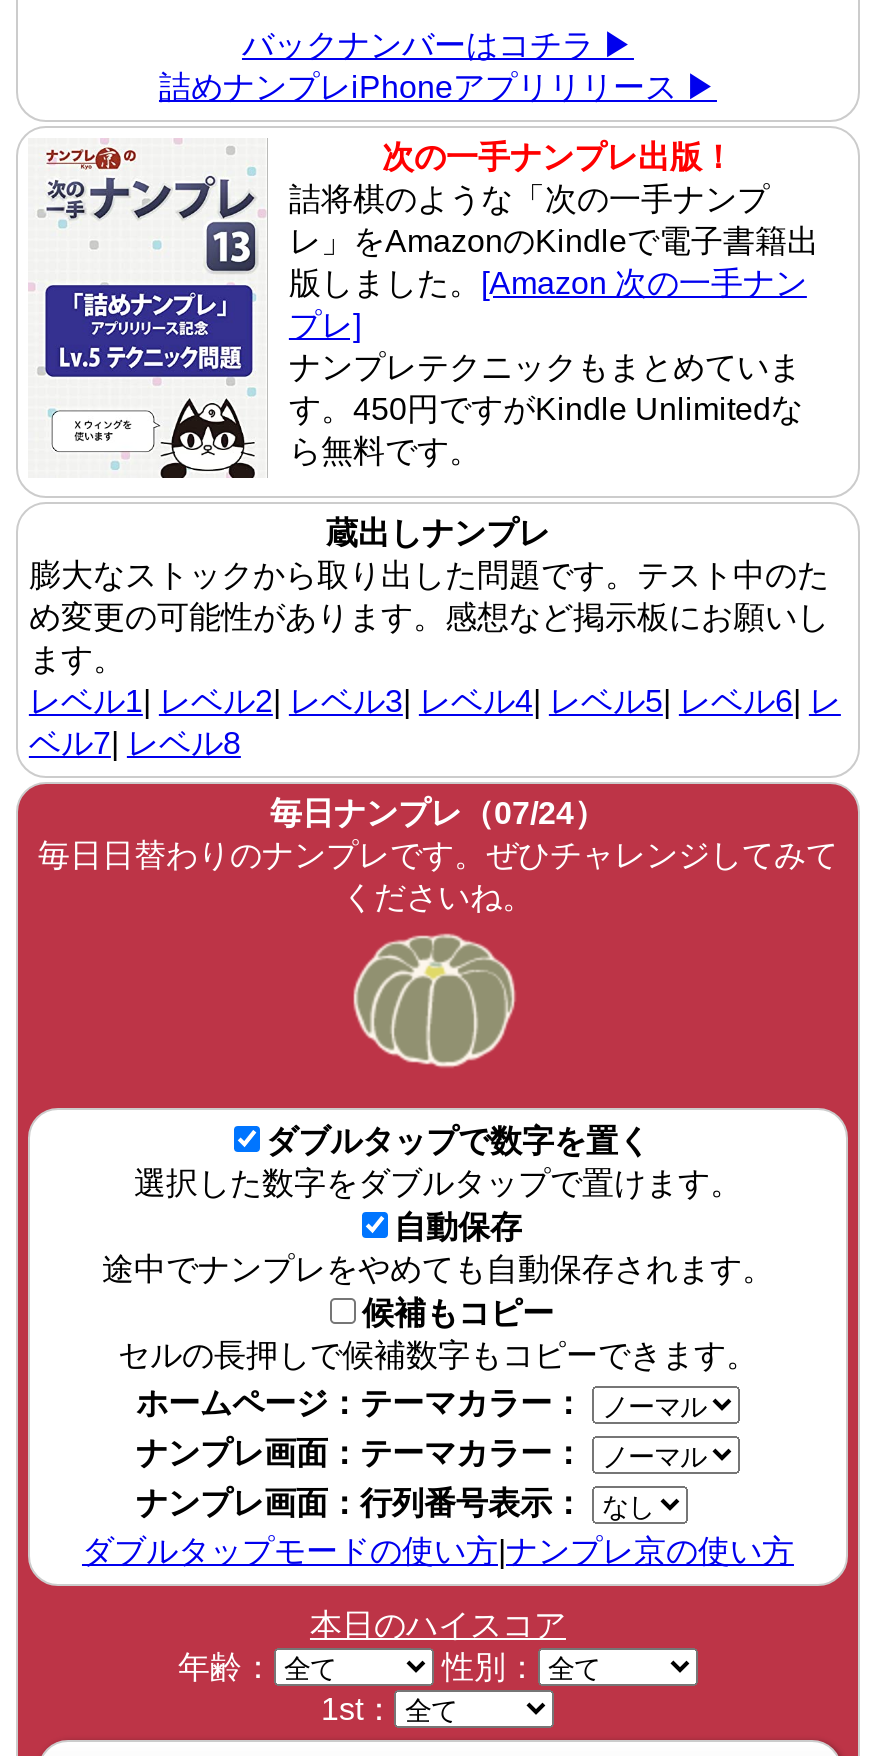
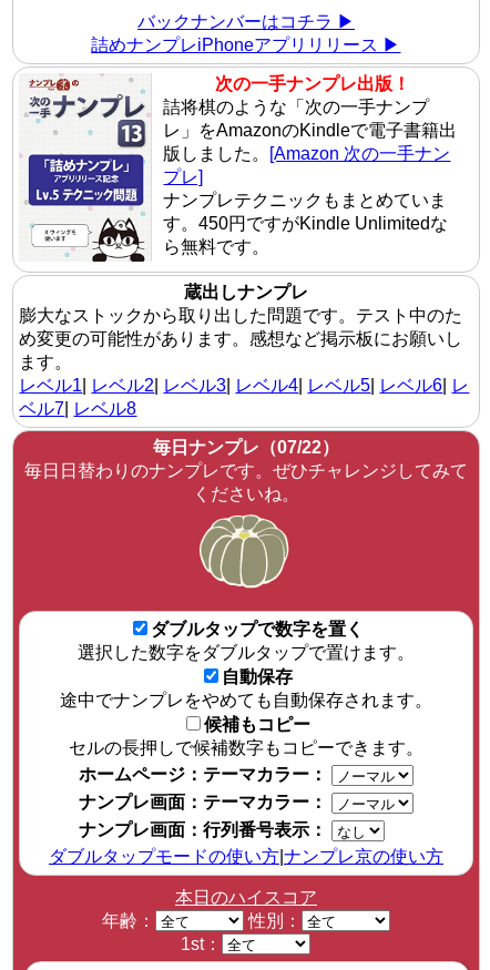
[270,795,606,829] 毎日ナンプレ（07/24） -> [153,437,339,456] 毎日ナンプレ（07/22）

